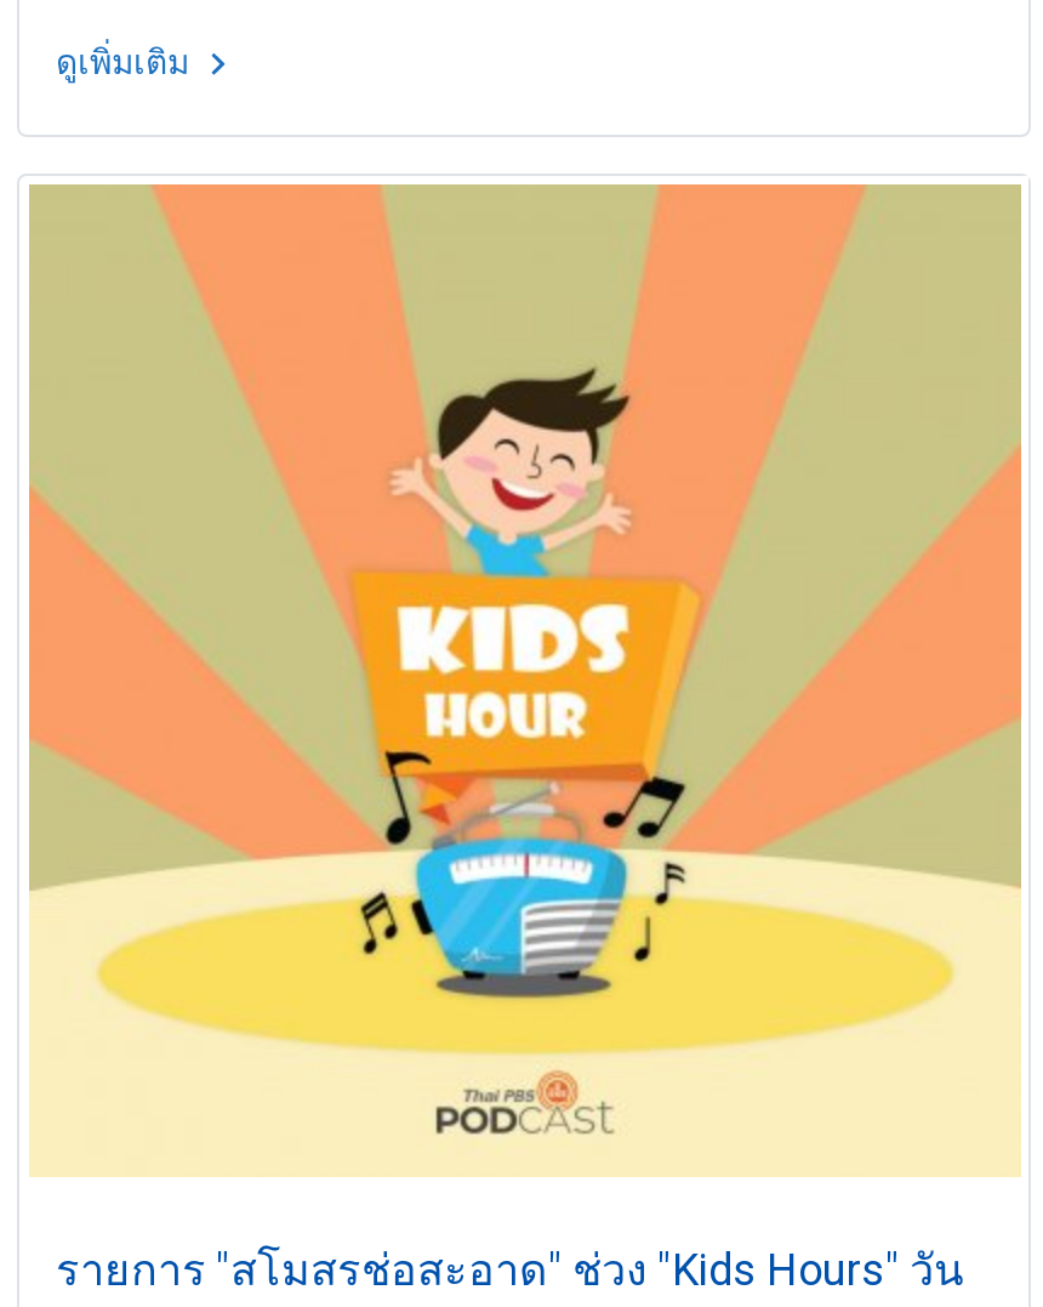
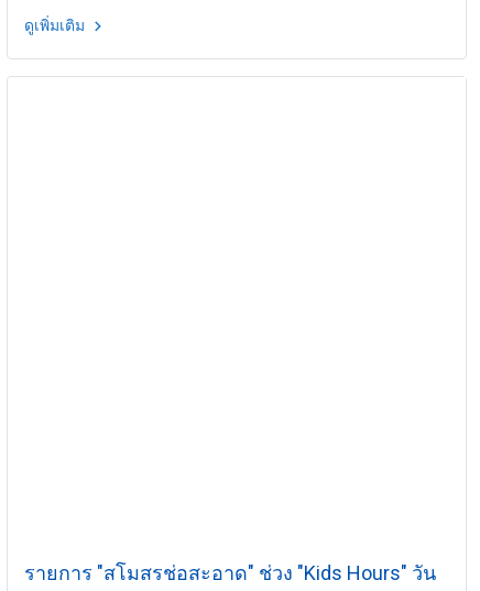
[27,183,1024,1178] [image] -> none

